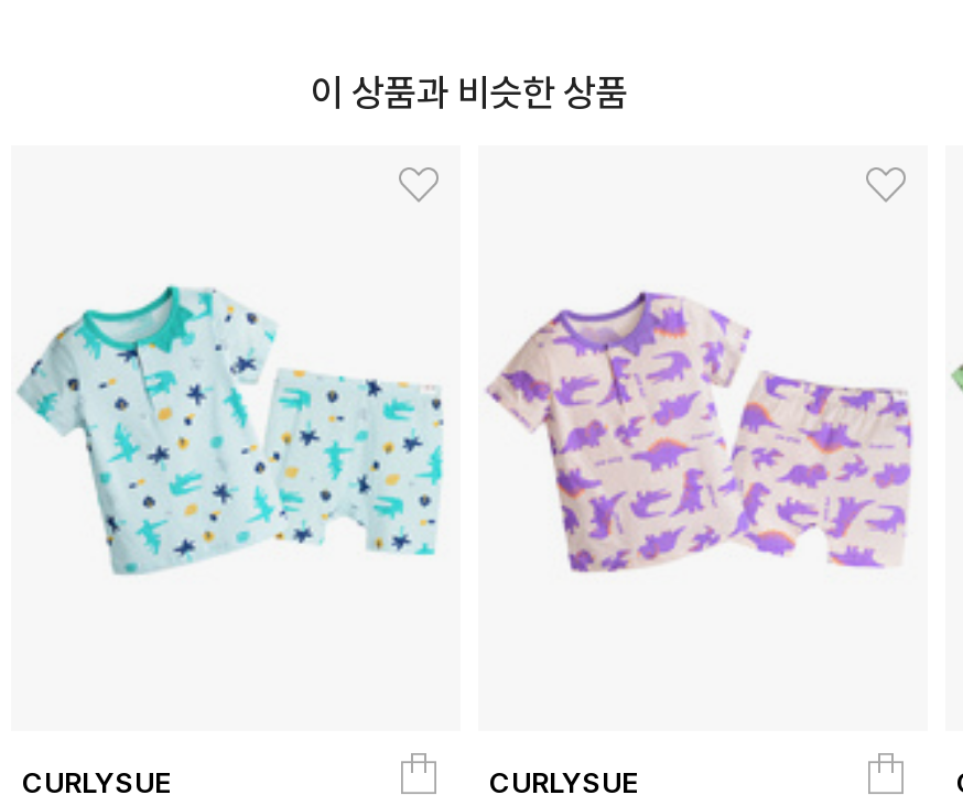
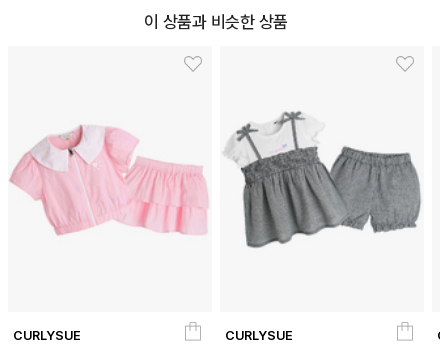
[15,282,452,577] [image] -> [9,110,209,241] [image]
[485,291,921,590] [image] -> [224,110,422,249] [image]

